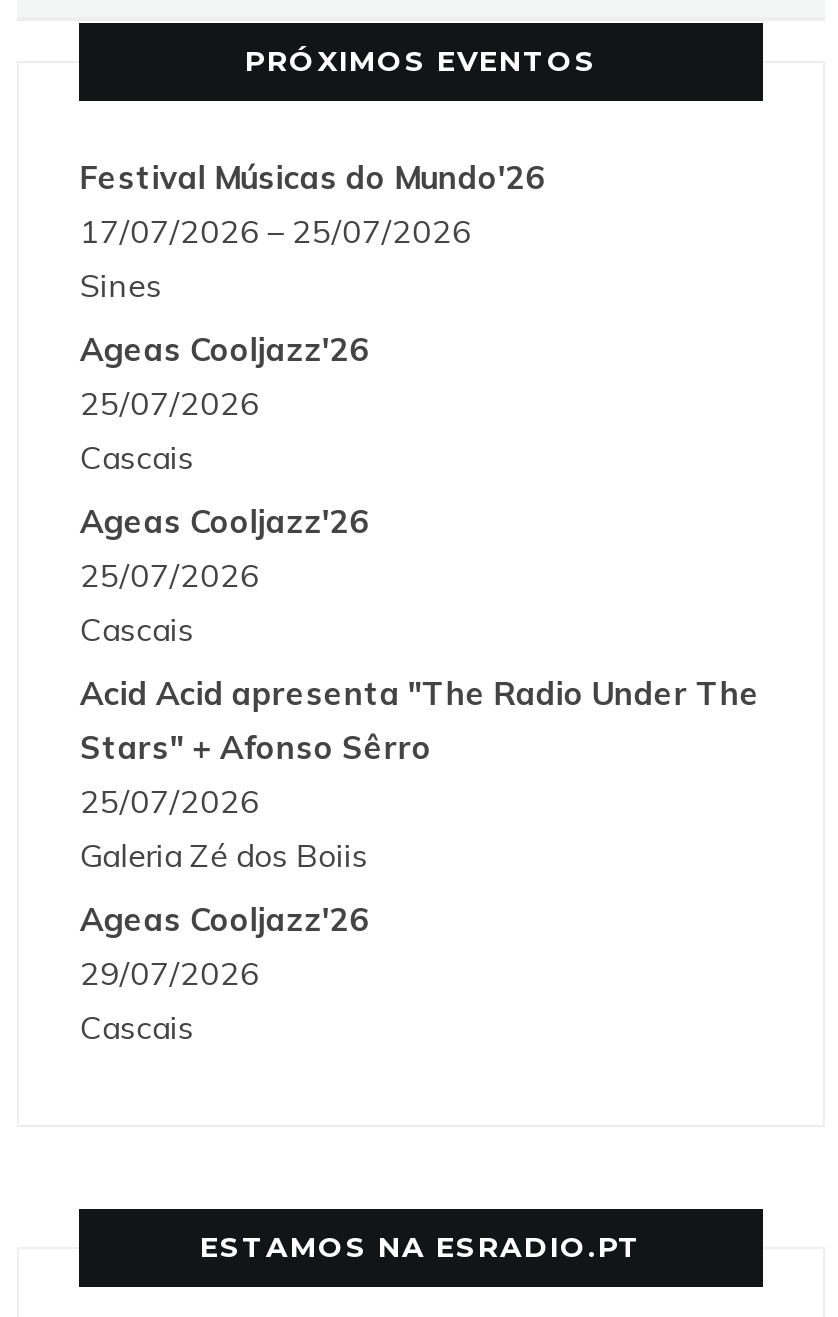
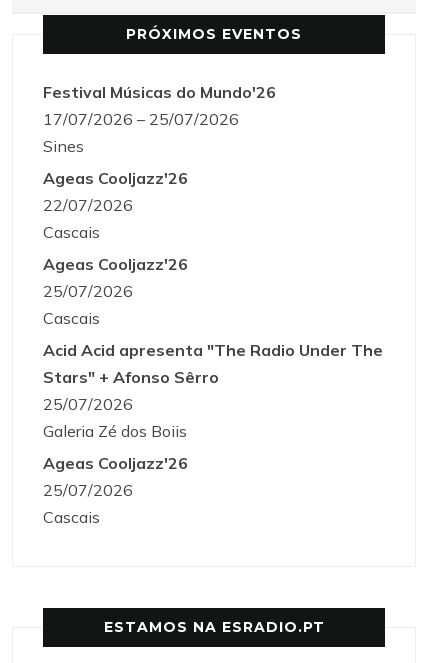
[80,383,260,423] 25/07/2026 -> [43,195,133,215] 22/07/2026
[80,953,260,993] 29/07/2026 -> [43,480,133,500] 25/07/2026

